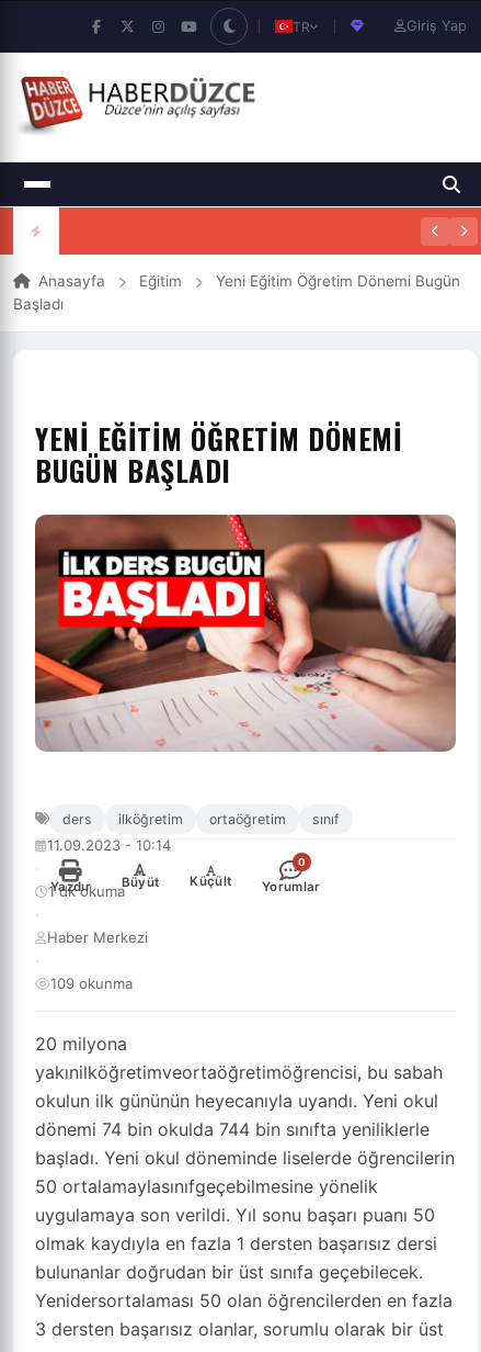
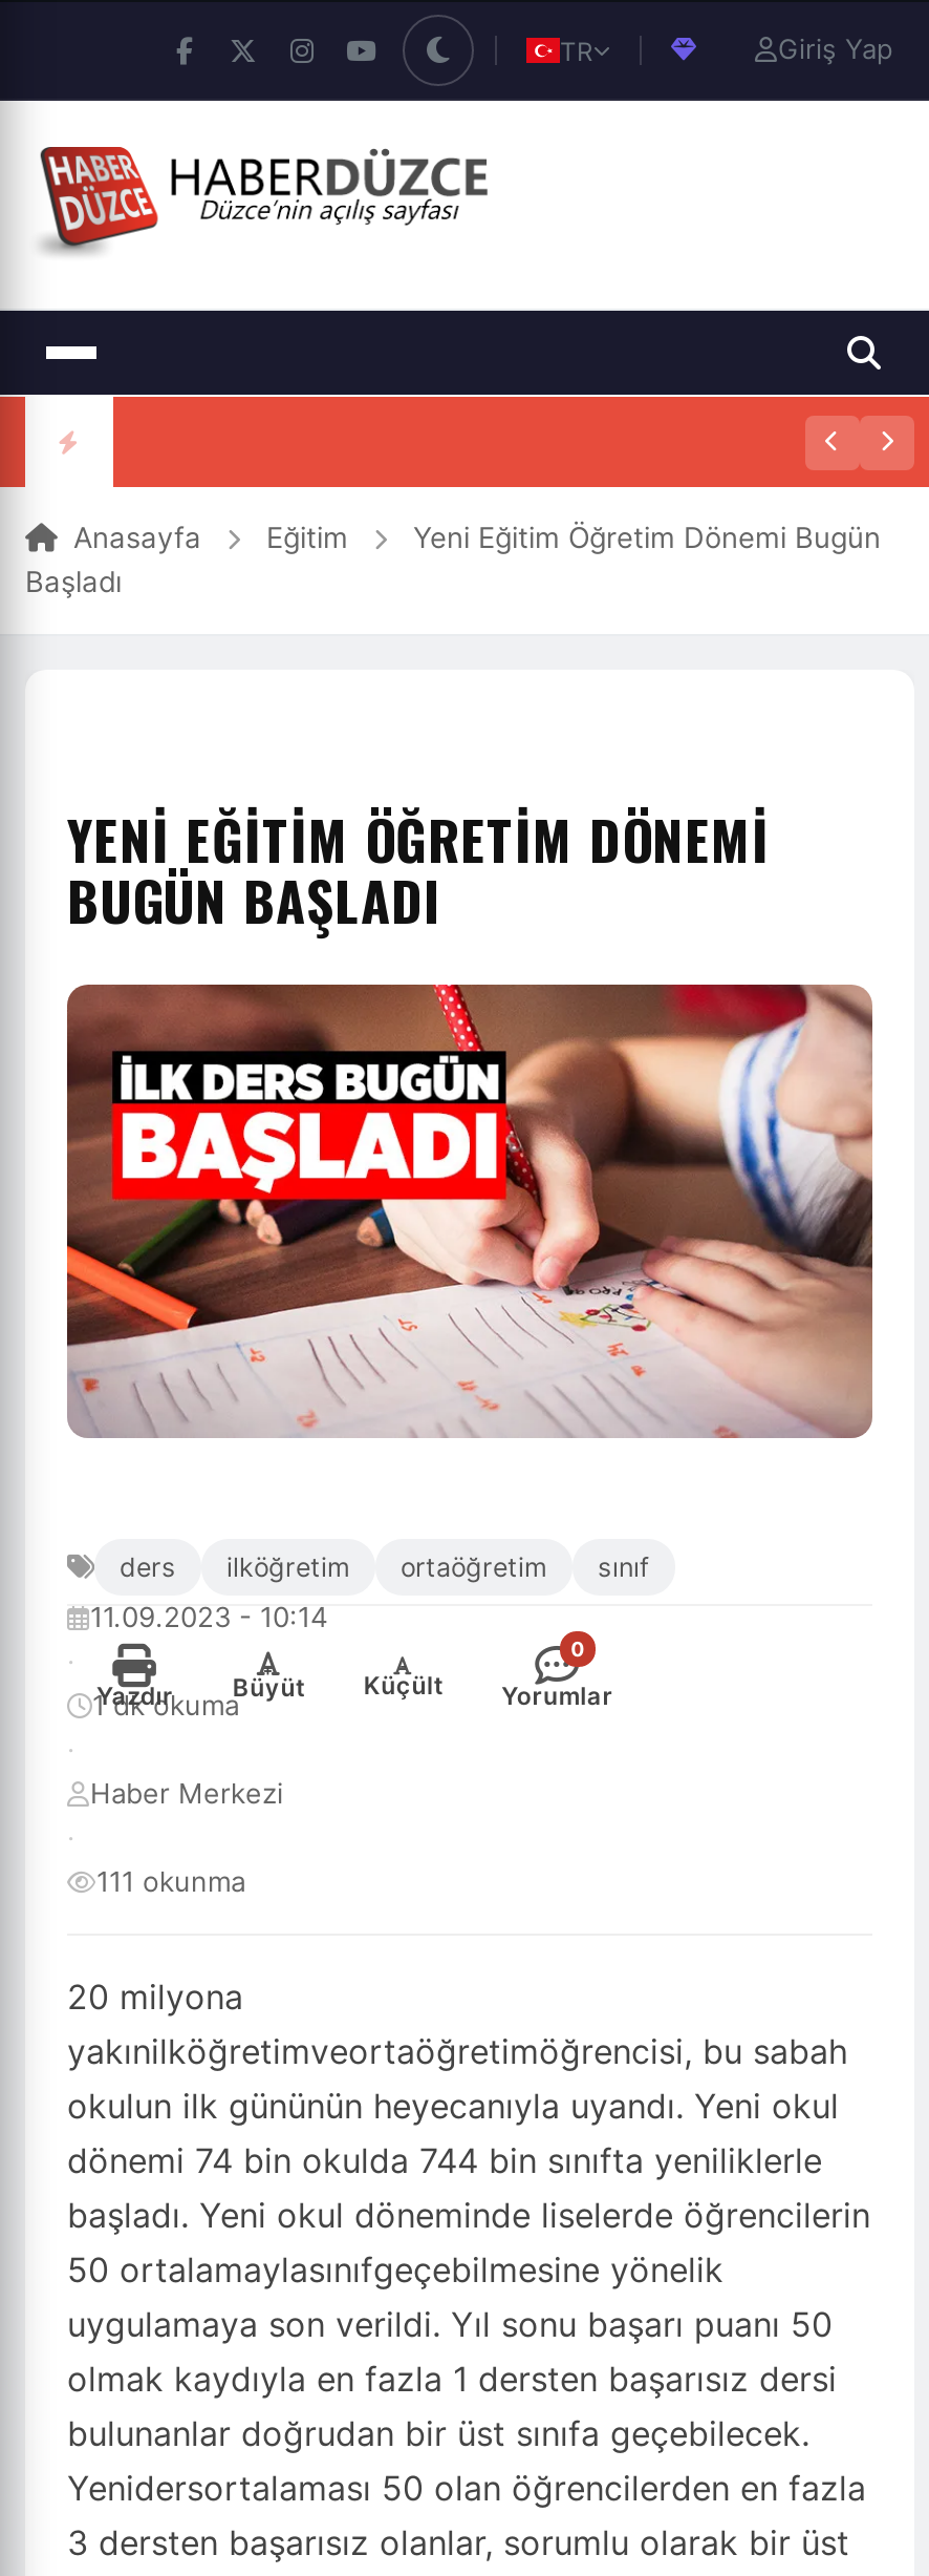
[50,974,133,992] 109 okunma -> [96,1864,245,1898] 111 okunma

